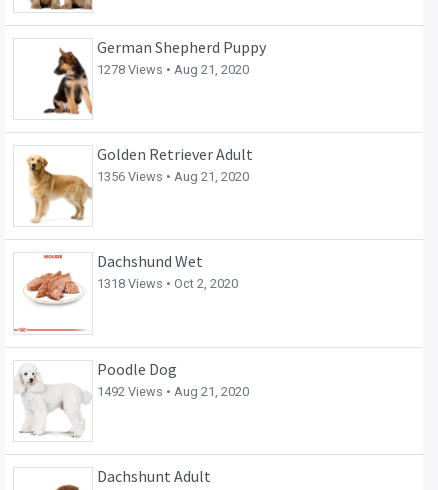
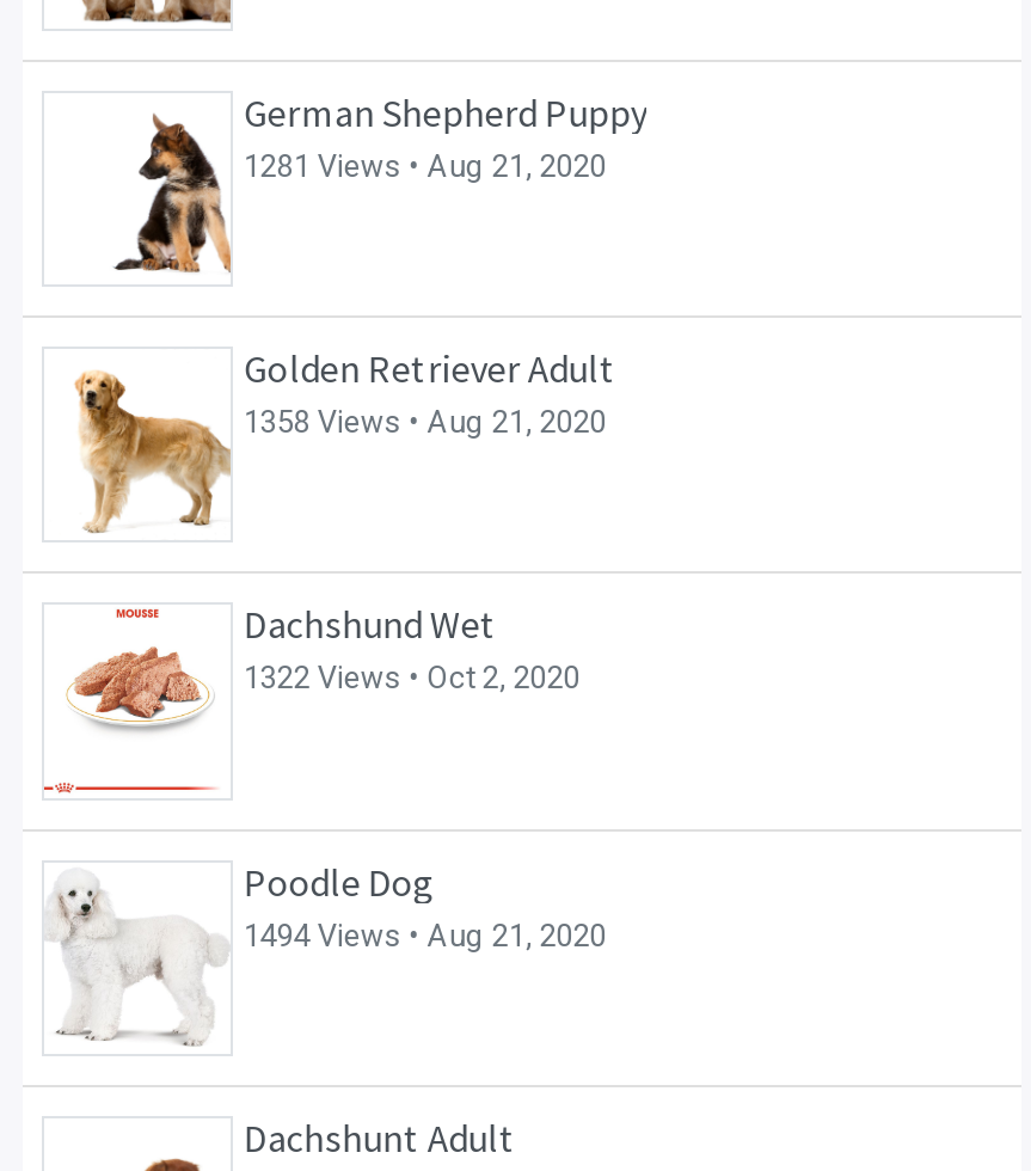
[97,61,249,76] 1278 Views • Aug 21, 2020 -> [243,147,607,183] 1281 Views • Aug 21, 2020
[97,169,249,184] 1356 Views • Aug 21, 2020 -> [243,404,607,439] 1358 Views • Aug 21, 2020
[97,276,238,291] 1318 Views • Oct 2, 2020 -> [243,660,580,696] 1322 Views • Oct 2, 2020
[97,384,249,399] 1492 Views • Aug 21, 2020 -> [243,917,607,953] 1494 Views • Aug 21, 2020

